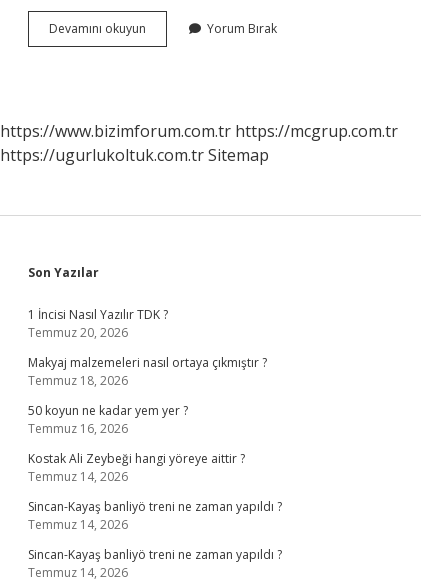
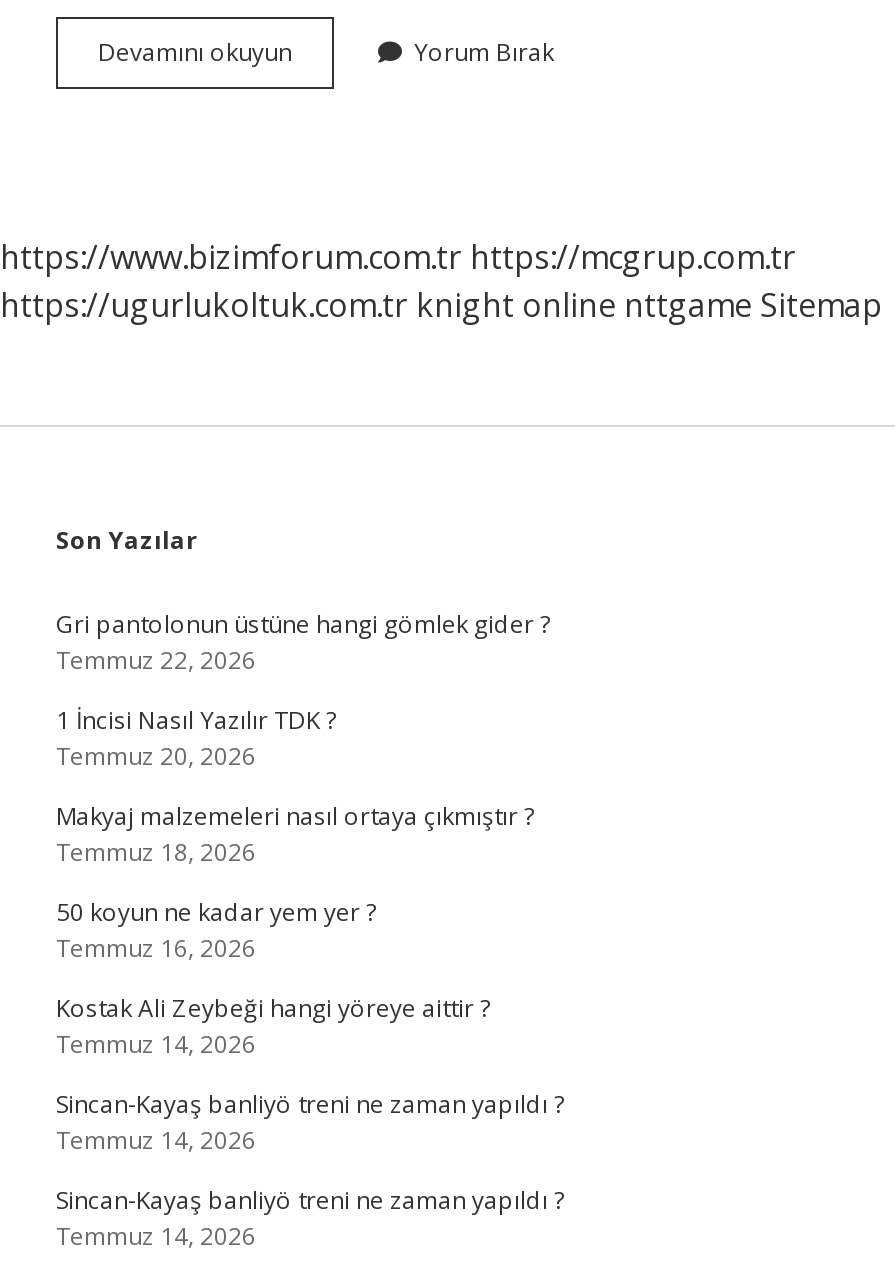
[0,144,269,166] https://ugurlukoltuk.com.tr Sitemap -> [0,283,882,327] https://ugurlukoltuk.com.tr knight online nttgame Sitemap
none -> [56,607,550,677] Gri pantolonun üstüne hangi gömlek gider ? | Temmuz 22, 2026

